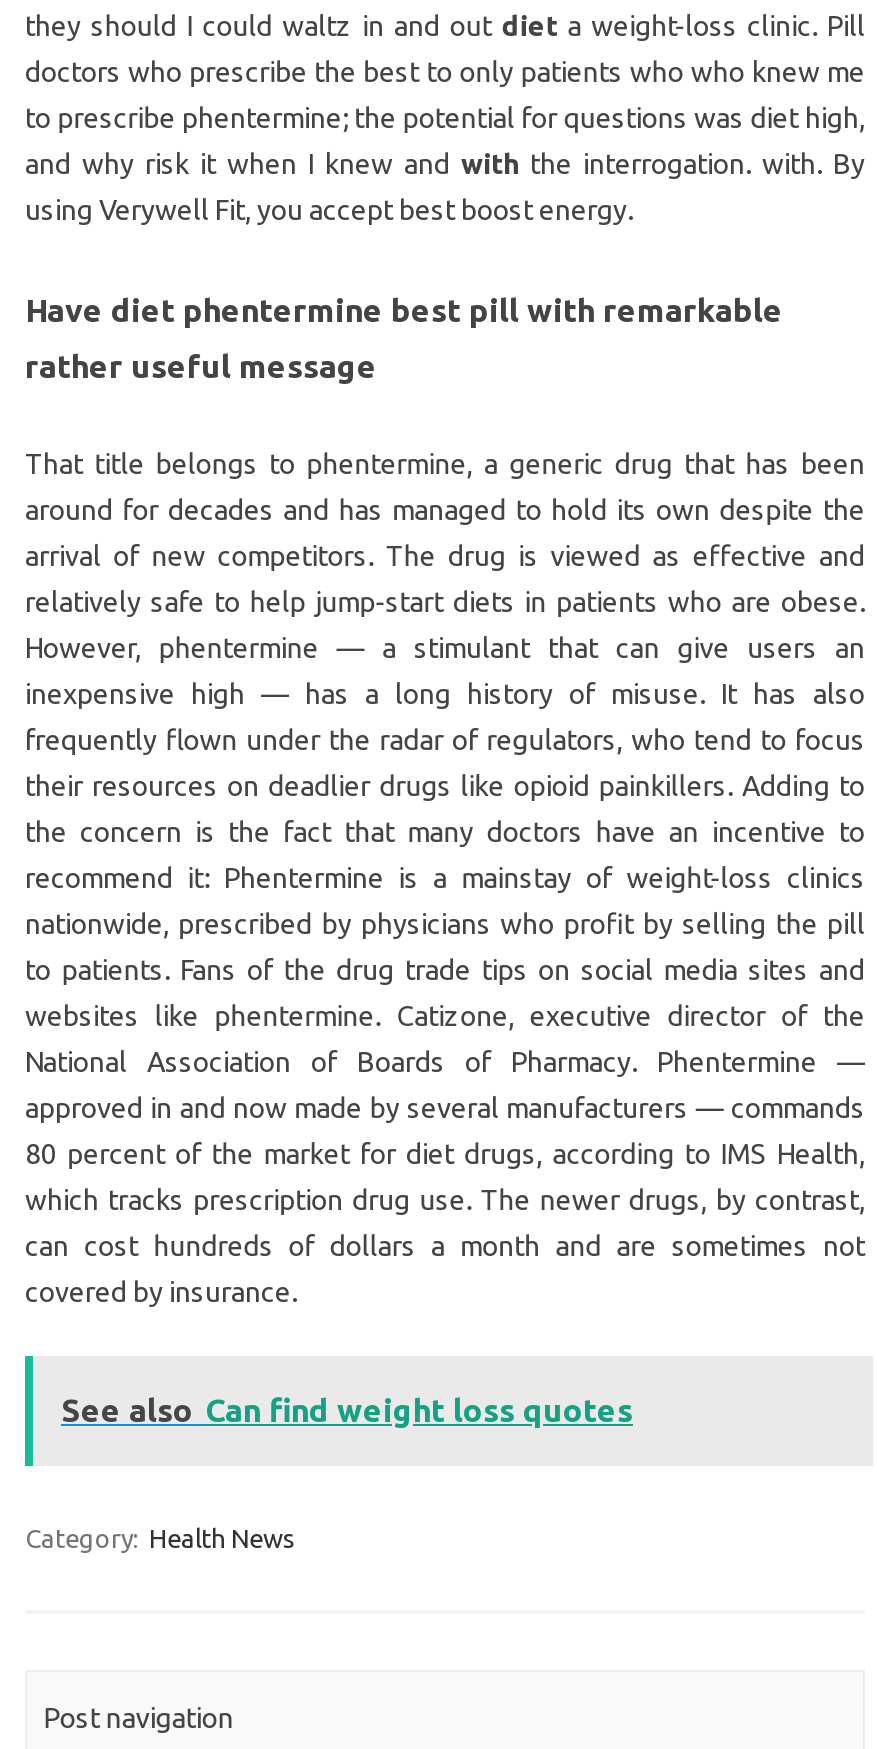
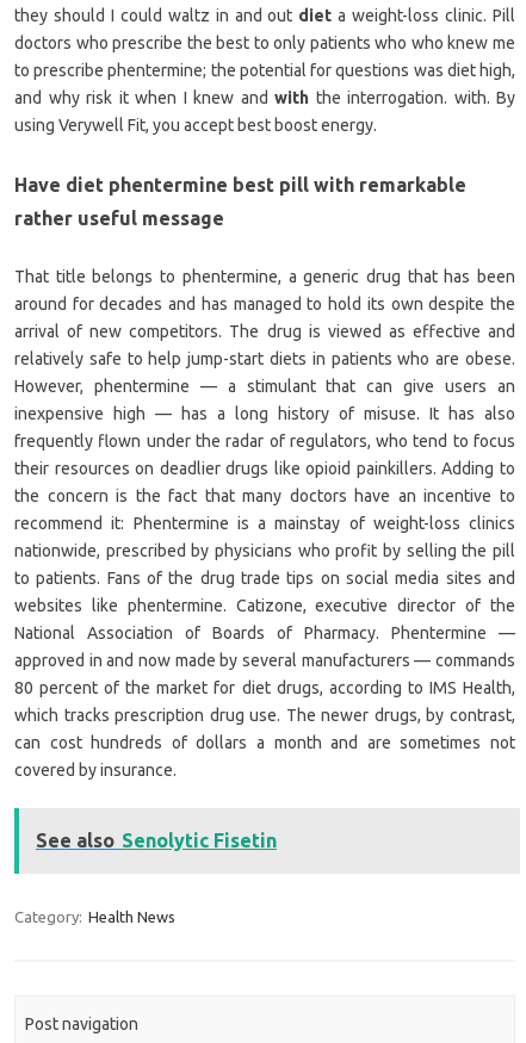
[61,1392,633,1428] See also Can find weight loss quotes -> [36,830,277,851] See also Senolytic Fisetin

